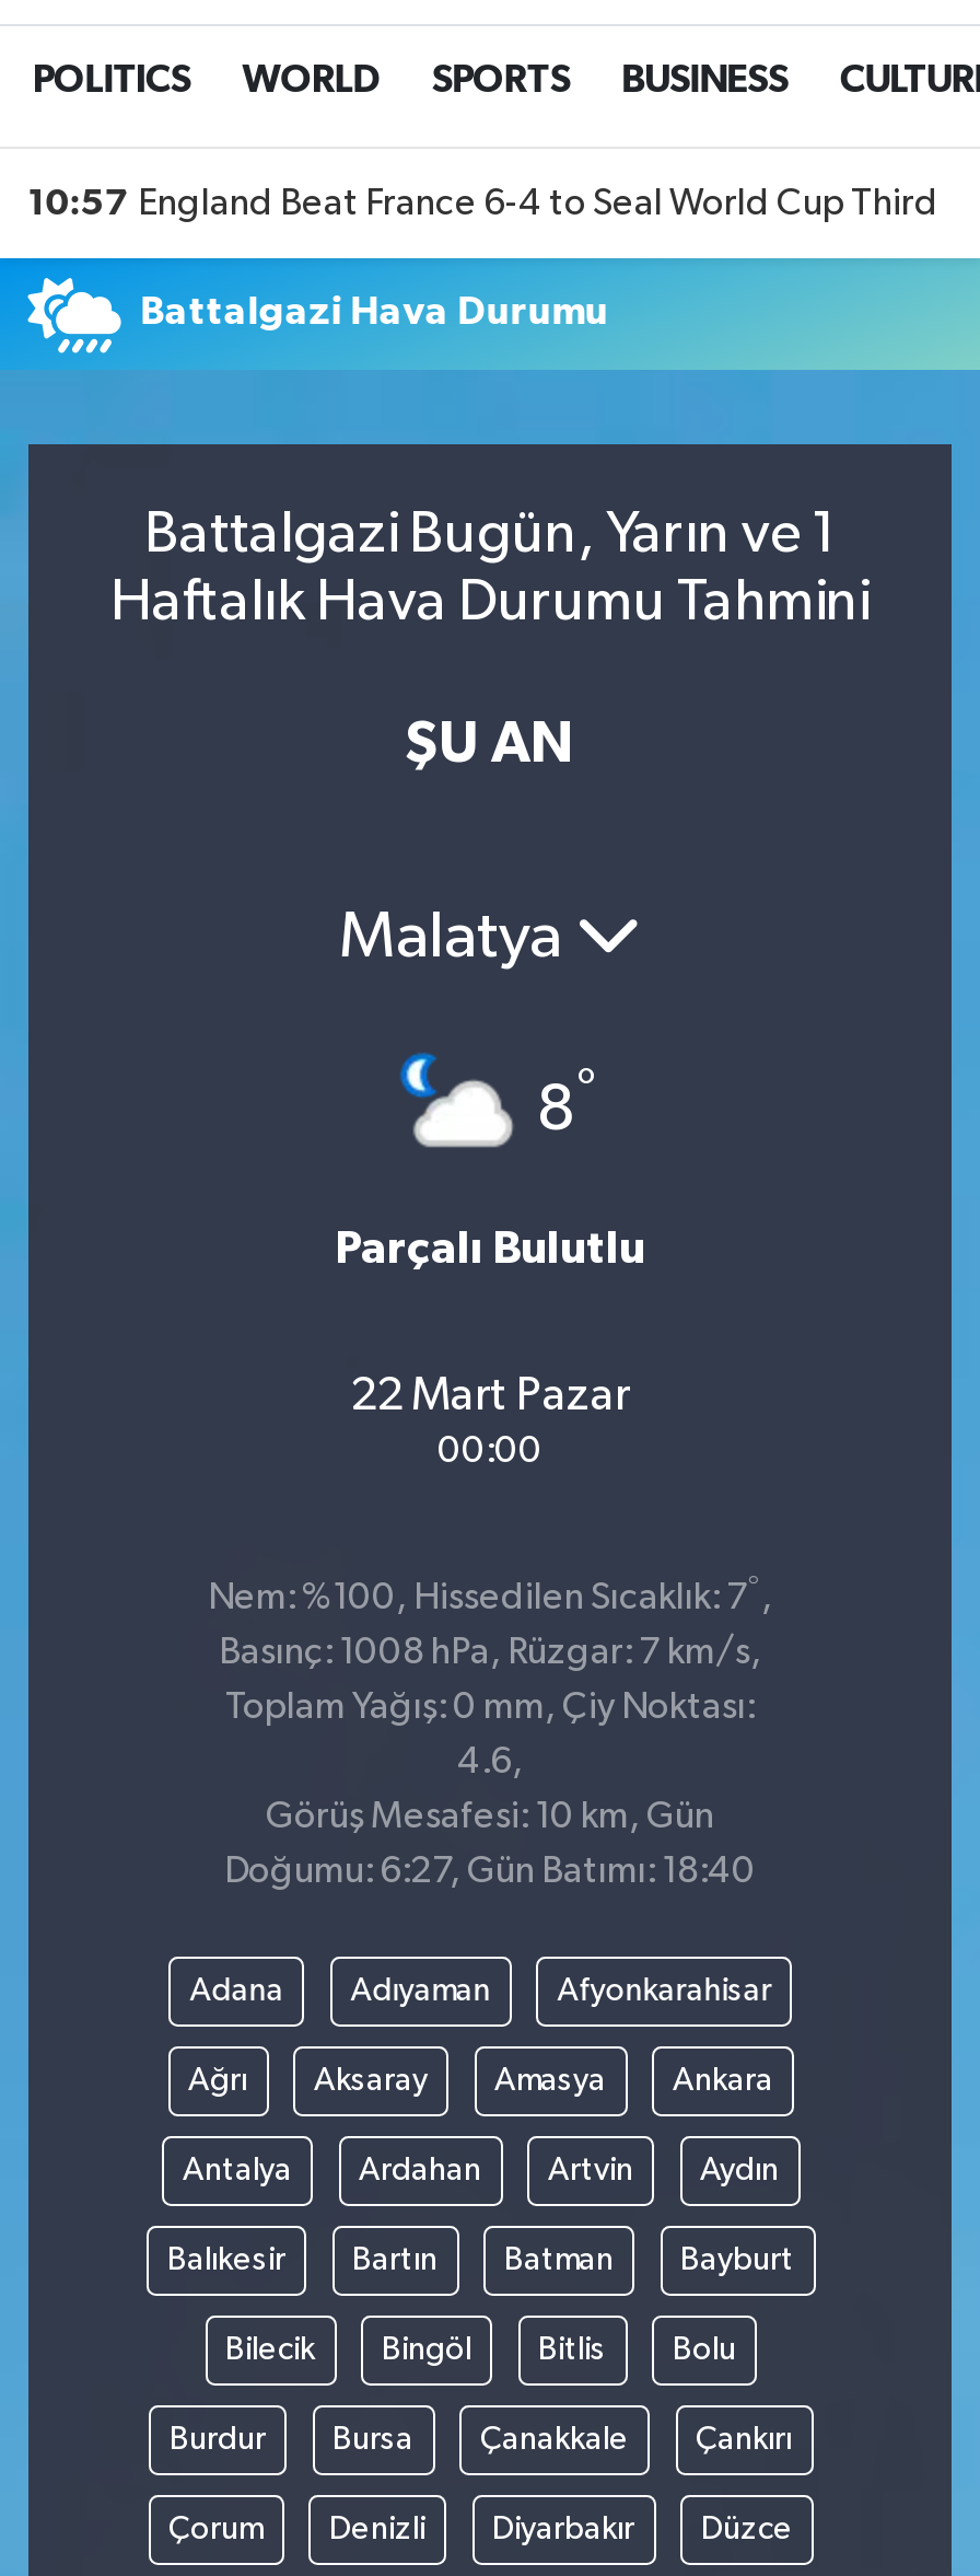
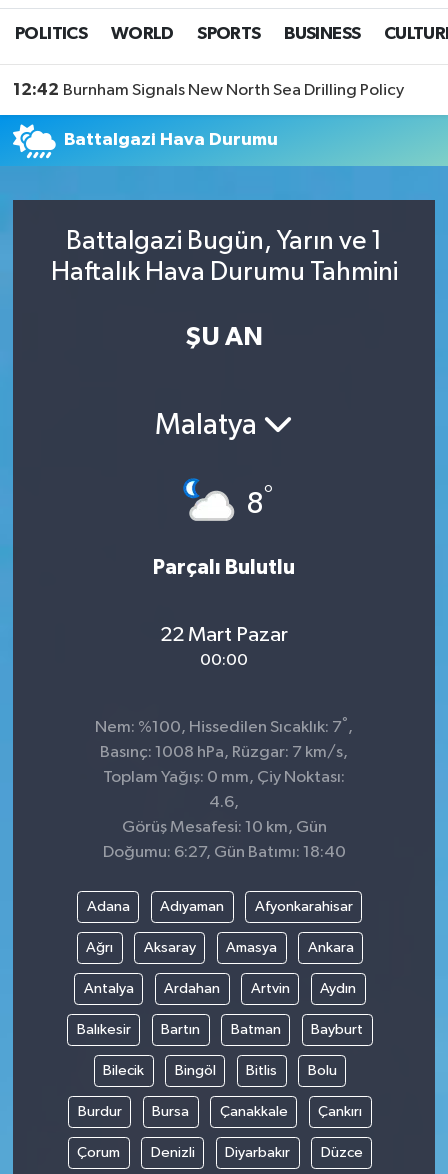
[28,184,938,223] 10:57 England Beat France 6-4 to Seal World Cup Third -> [13,81,404,99] 12:42 Burnham Signals New North Sea Drilling Policy

